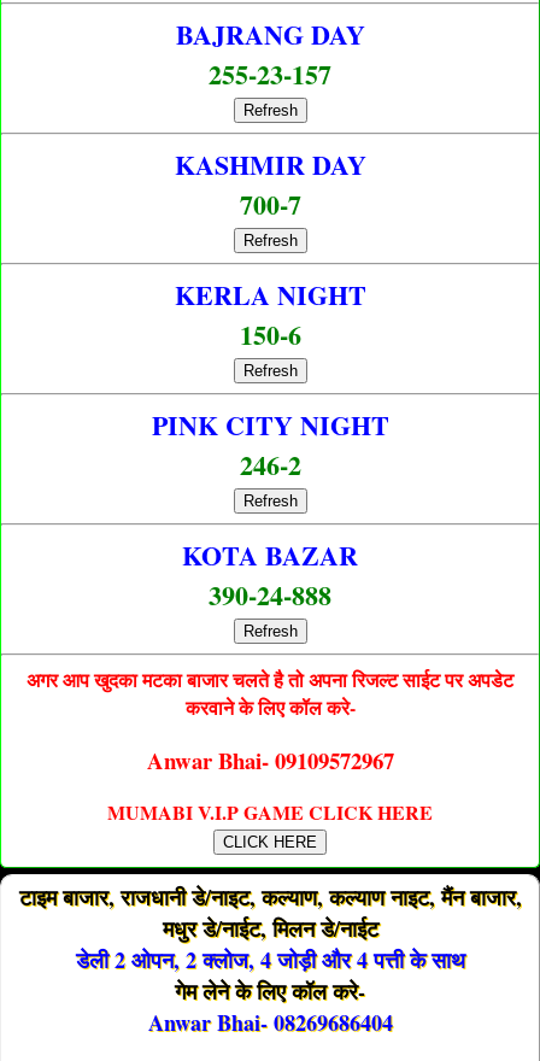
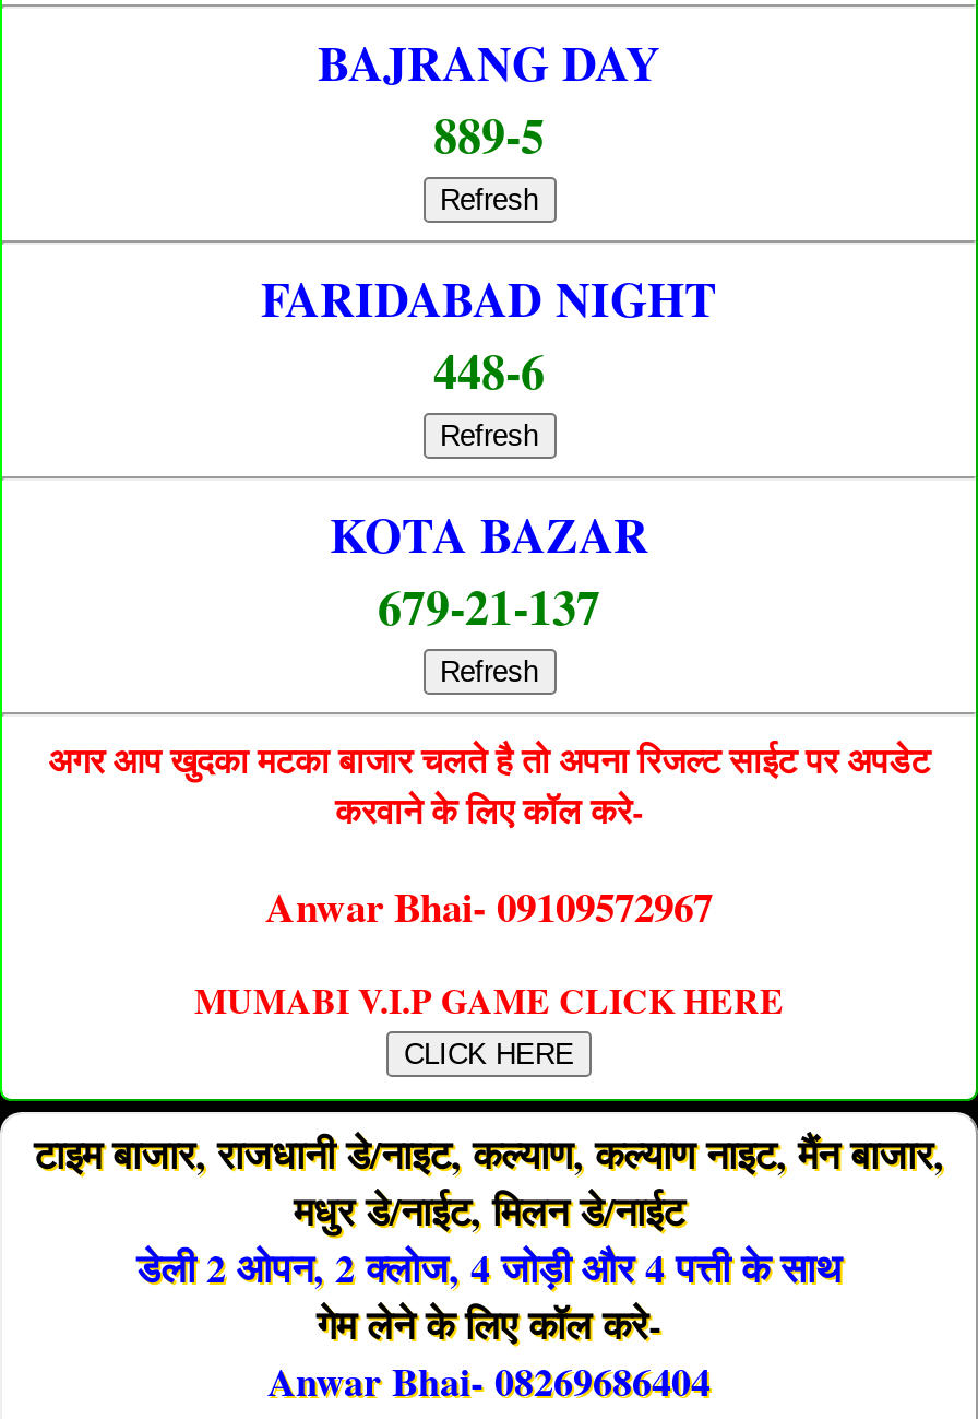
[209,54,331,94] 255-23-157 -> [433,98,545,170] 889-5
[151,145,389,485] KASHMIR DAY | 700-7 | Refresh | KERLA NIGHT | 150-6 | Refresh | PINK CITY NIGHT | 246-2 -> [261,262,717,406] FARIDABAD NIGHT | 448-6
[209,575,331,615] 390-24-888 -> [378,570,600,642] 679-21-137

